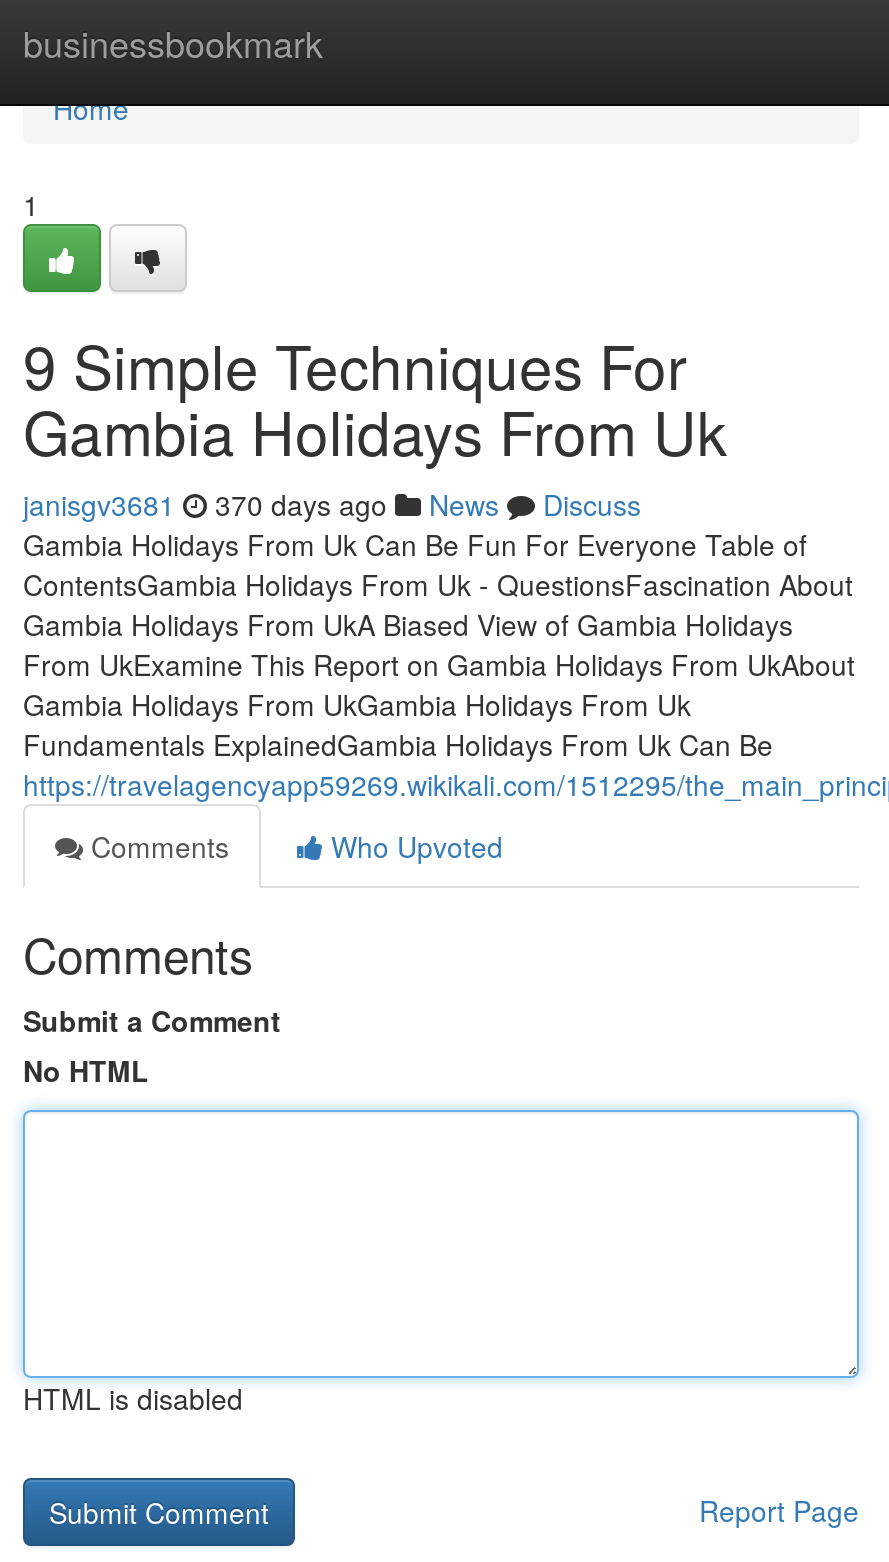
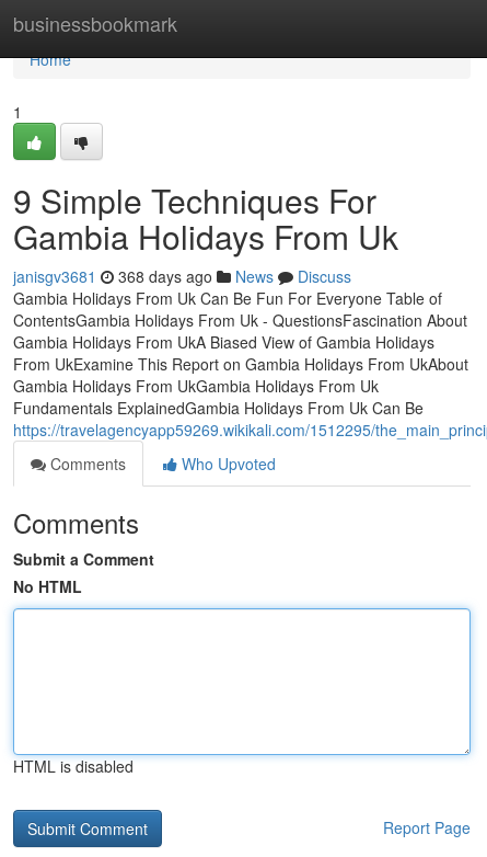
[23,484,641,524] janisgv3681 370 days ago News Discuss -> [13,265,351,287] janisgv3681 368 days ago News Discuss

